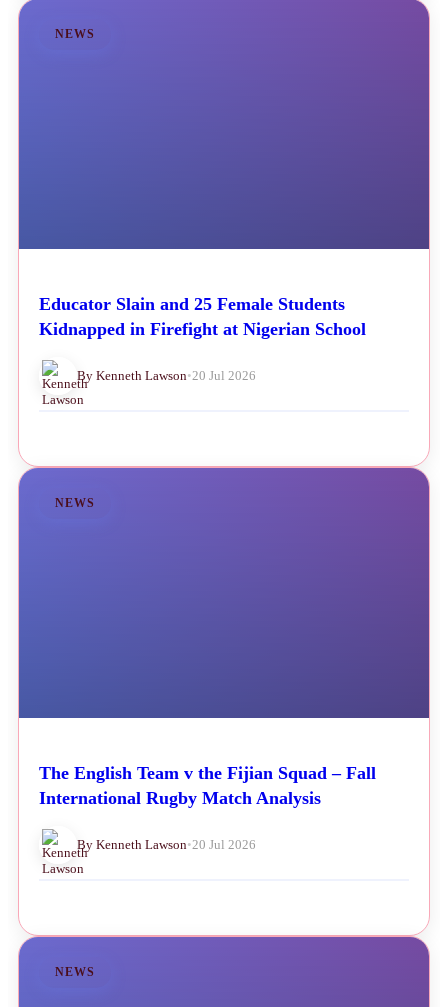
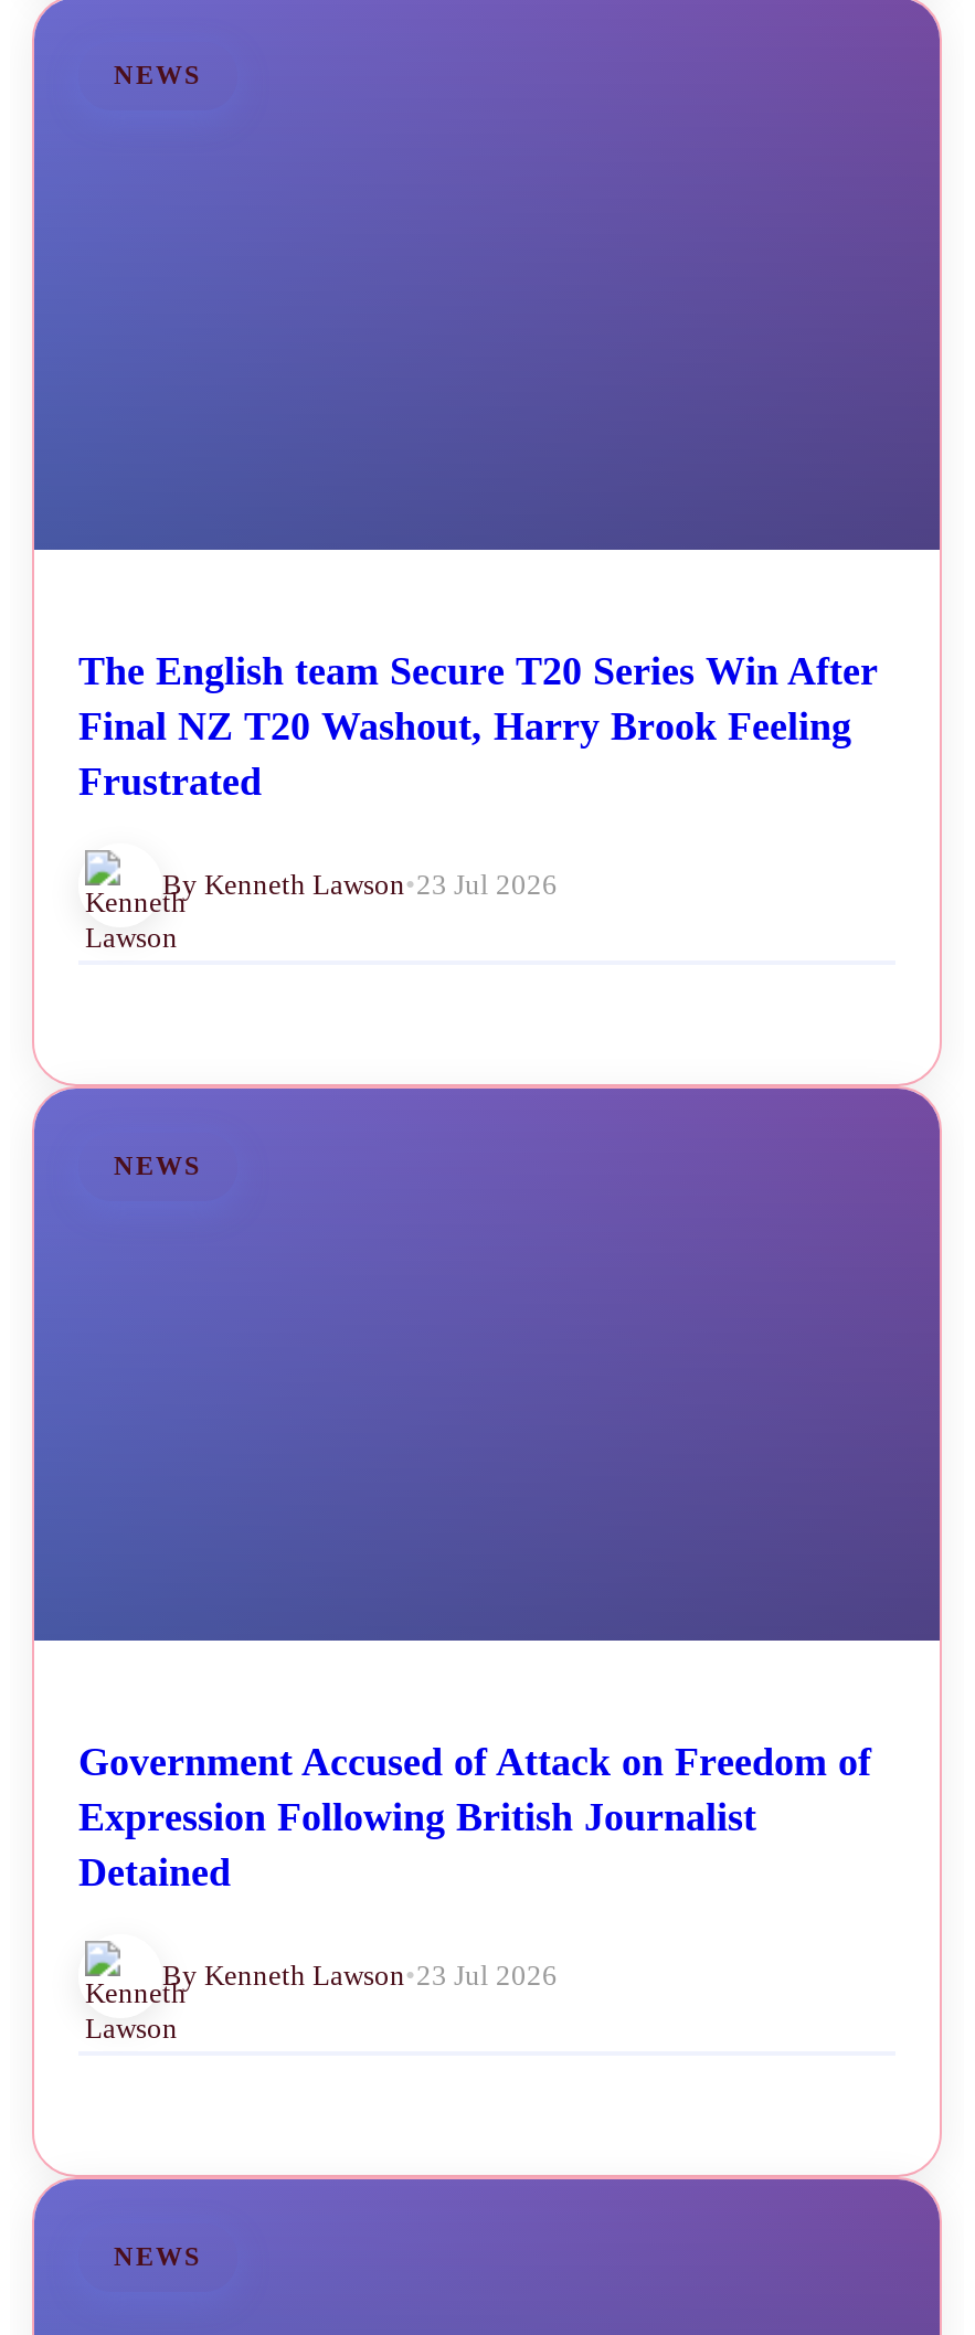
[39,294,366,339] Educator Slain and 25 Female Students | Kidnapped in Firefight at Nigerian School -> [78,649,878,804] The English team Secure T20 Series Win After | Final NZ T20 Washout, Harry Brook Feeling | Frustrated
[77,368,256,383] By Kenneth Lawson • 20 Jul 2026 -> [162,868,558,901] By Kenneth Lawson • 23 Jul 2026
[39,763,376,808] The English Team v the Fijian Squad – Fall | International Rugby Match Analysis -> [78,1740,871,1895] Government Accused of Attack on Freedom of | Expression Following British Journalist | Detained
[77,837,256,852] By Kenneth Lawson • 20 Jul 2026 -> [162,1959,558,1992] By Kenneth Lawson • 23 Jul 2026

